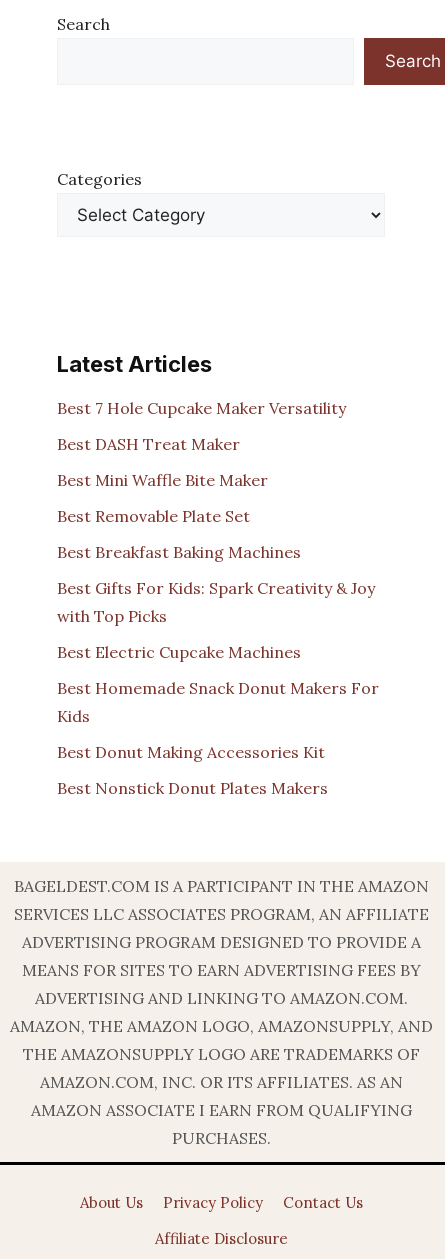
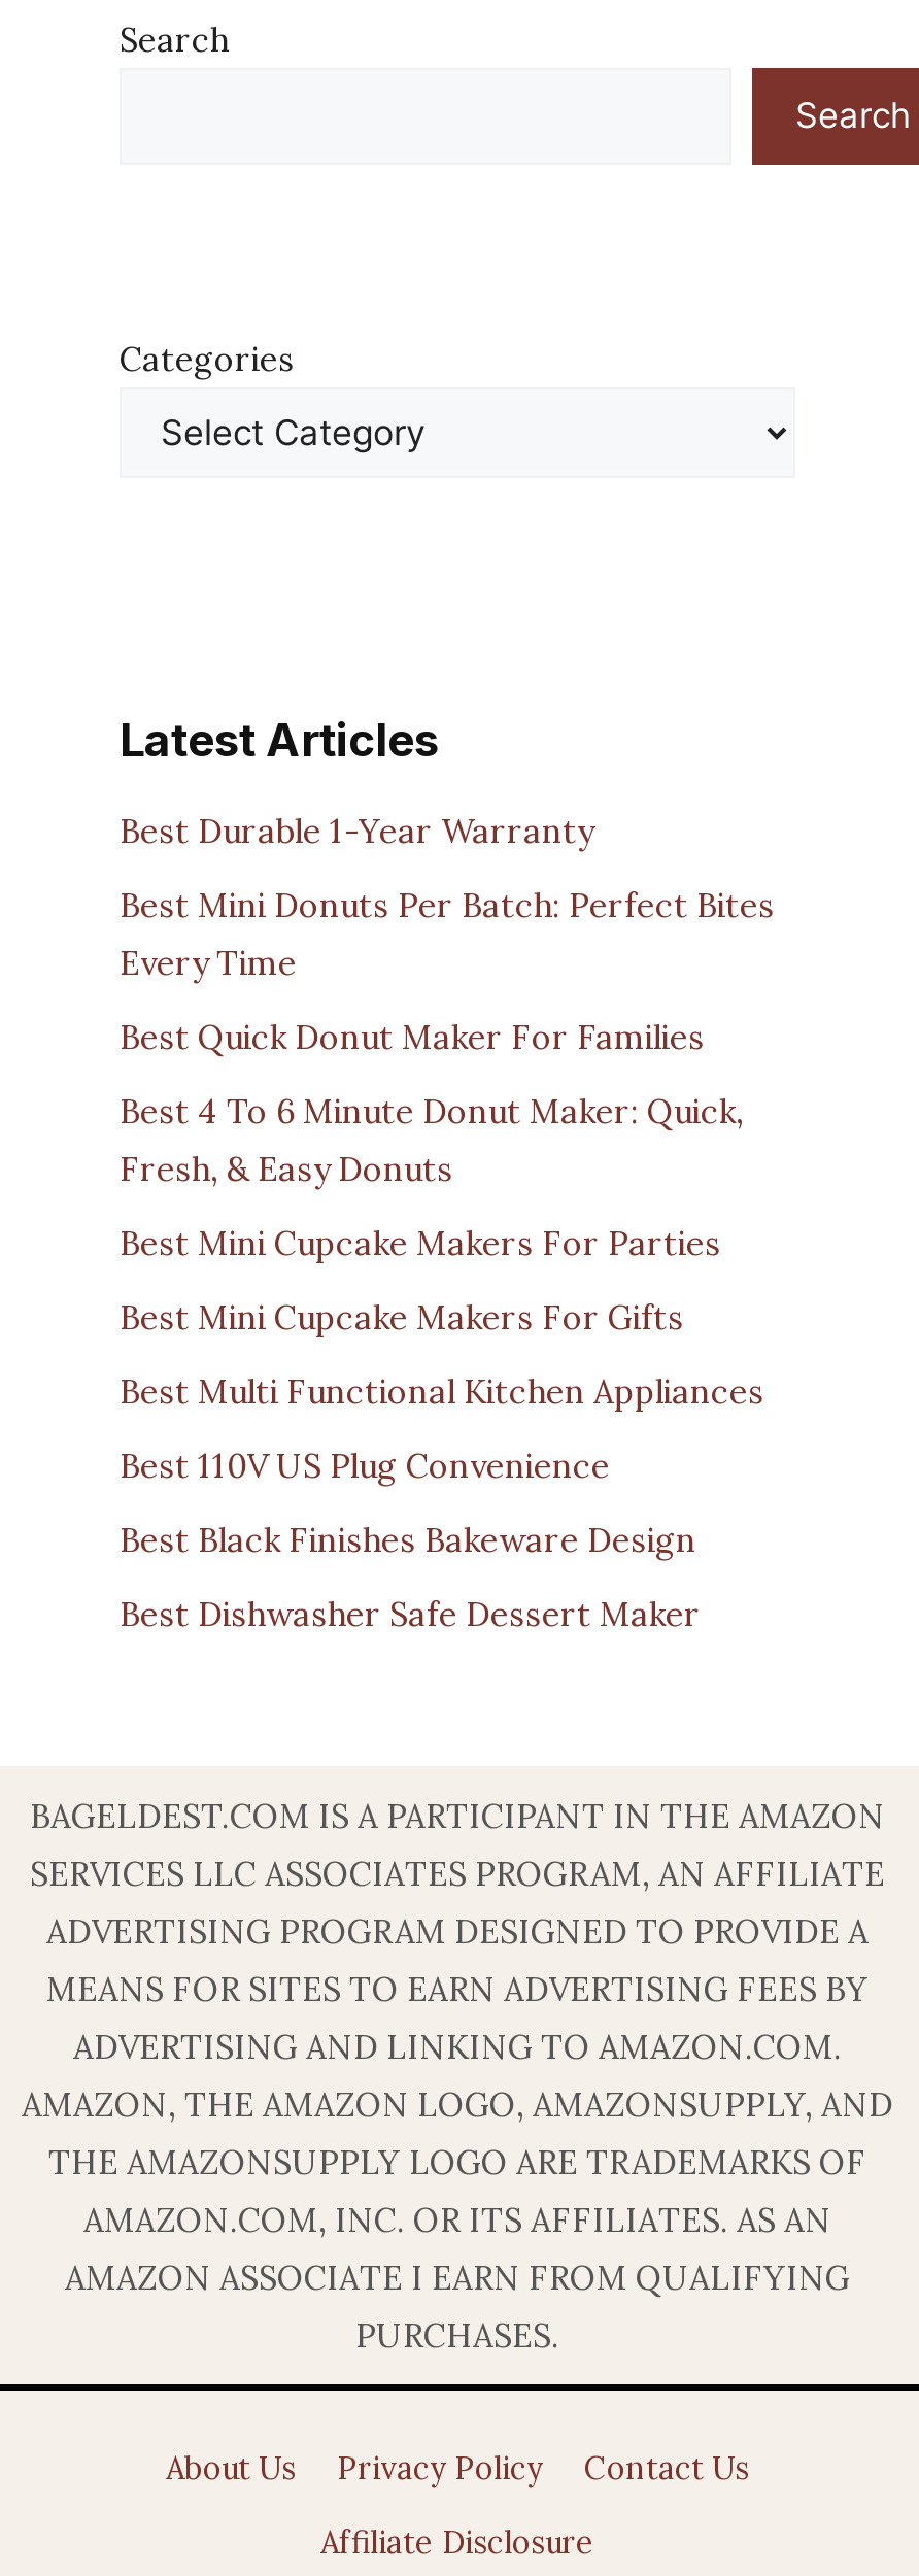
[57,398,346,418] Best 7 Hole Cupcake Maker Versatility -> [120,810,593,851] Best Durable 1-Year Warranty
[57,434,240,454] Best DASH Treat Maker -> [120,884,775,983] Best Mini Donuts Per Batch: Perfect Bites | Every Time
[57,470,268,490] Best Mini Waffle Bite Maker -> [120,1016,705,1057] Best Quick Donut Maker For Families
[57,506,250,526] Best Removable Plate Set -> [120,1090,744,1189] Best 4 To 6 Minute Donut Maker: Quick, | Fresh, & Easy Donuts
[57,542,301,562] Best Breakfast Baking Machines -> [120,1222,721,1263] Best Mini Cupcake Makers For Parties
[57,578,375,626] Best Gifts For Kids: Spark Creativity & Joy | with Top Picks -> [120,1296,684,1338] Best Mini Cupcake Makers For Gifts
[57,642,301,662] Best Electric Cupcake Machines -> [120,1371,764,1412] Best Multi Functional Kitchen Appliances
[57,678,379,726] Best Homemade Snack Donut Makers For | Kids -> [120,1445,610,1486] Best 110V US Plug Convenience
[57,742,325,762] Best Donut Making Accessories Kit -> [120,1519,696,1560] Best Black Finishes Bakeware Design
[57,778,328,798] Best Nonstick Donut Plates Makers -> [120,1593,701,1634] Best Dishwasher Safe Dessert Maker

